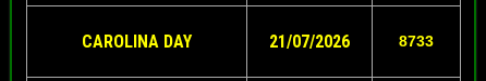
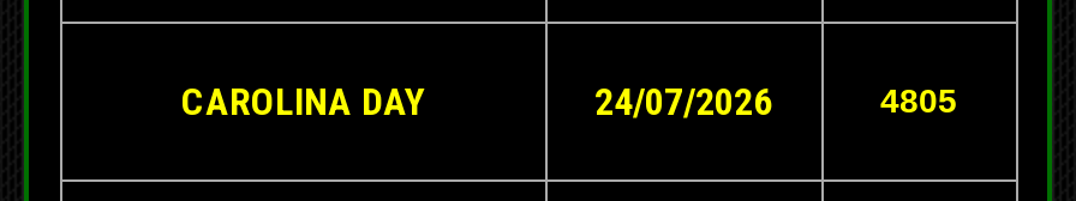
[269,32,349,52] 21/07/2026 -> [594,79,772,125] 24/07/2026
[398,33,433,50] 8733 -> [880,82,957,120] 4805

